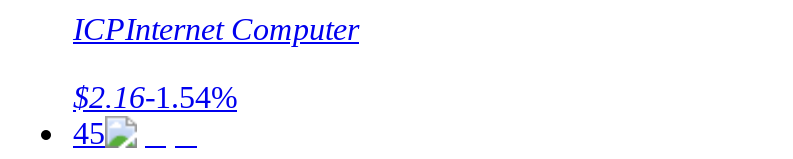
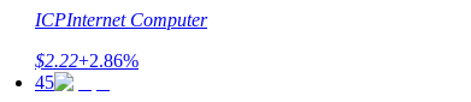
[73,79,237,113] $2.16-1.54% -> [35,50,139,70] $2.22+2.86%

